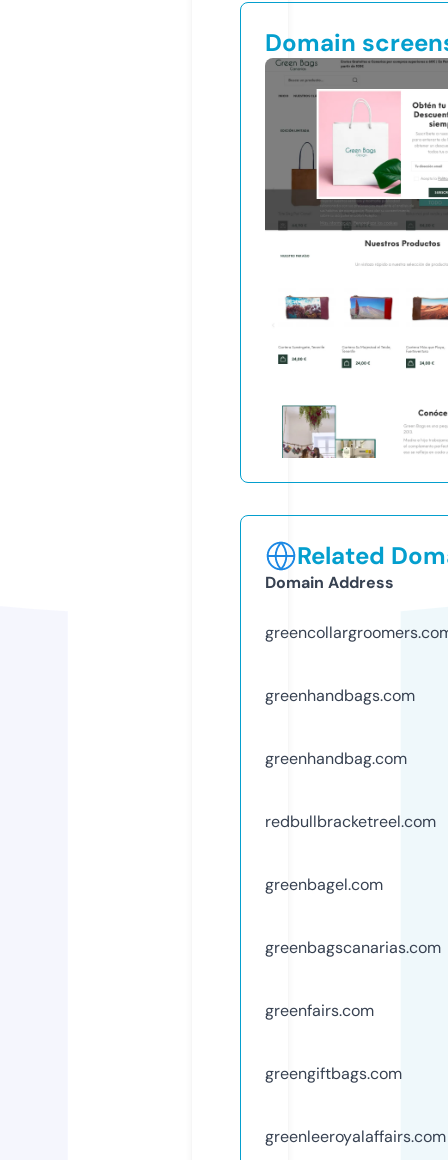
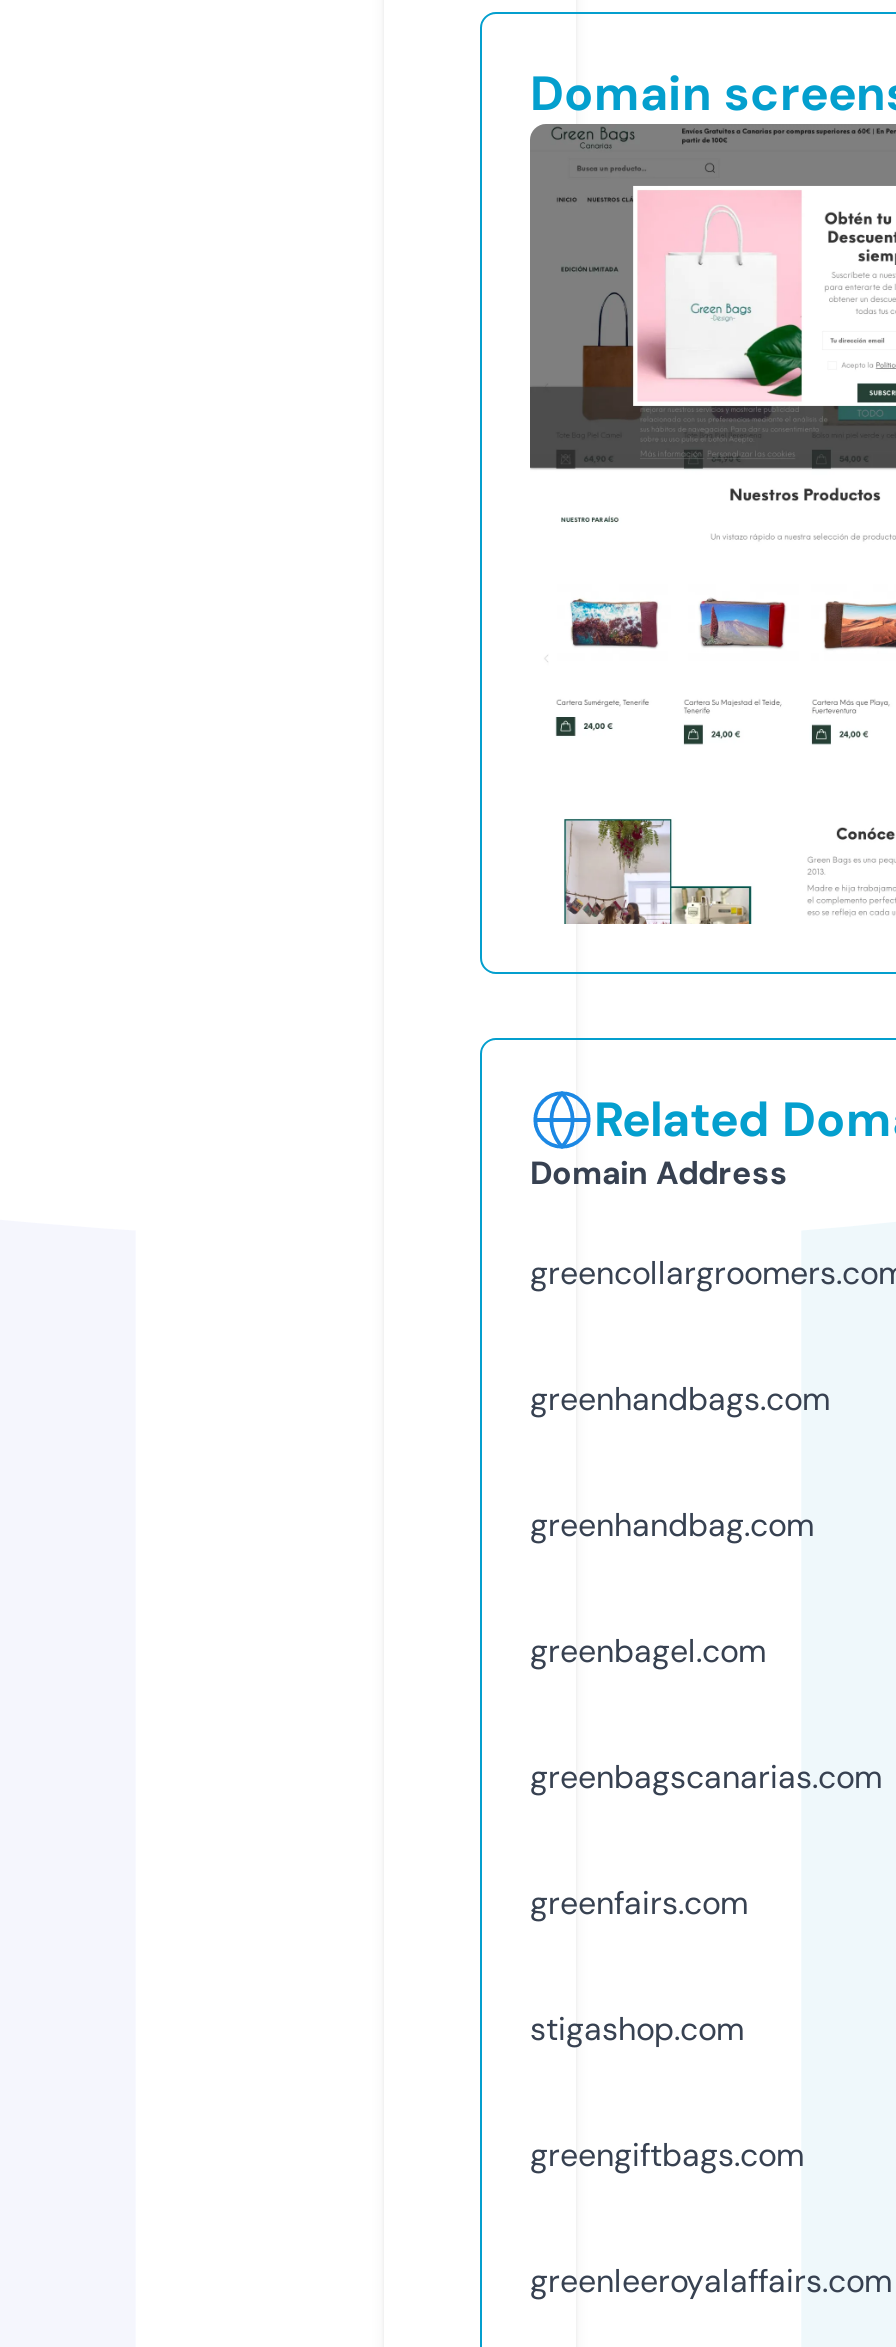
[265,811,436,832] redbullbracketreel.com -> none
moved [265,874,441,1021] -> [530,1630,882,1924]: greenbagel.com | greenbagscanarias.com | greenfairs.com
none -> [530,2008,744,2050] stigashop.com

